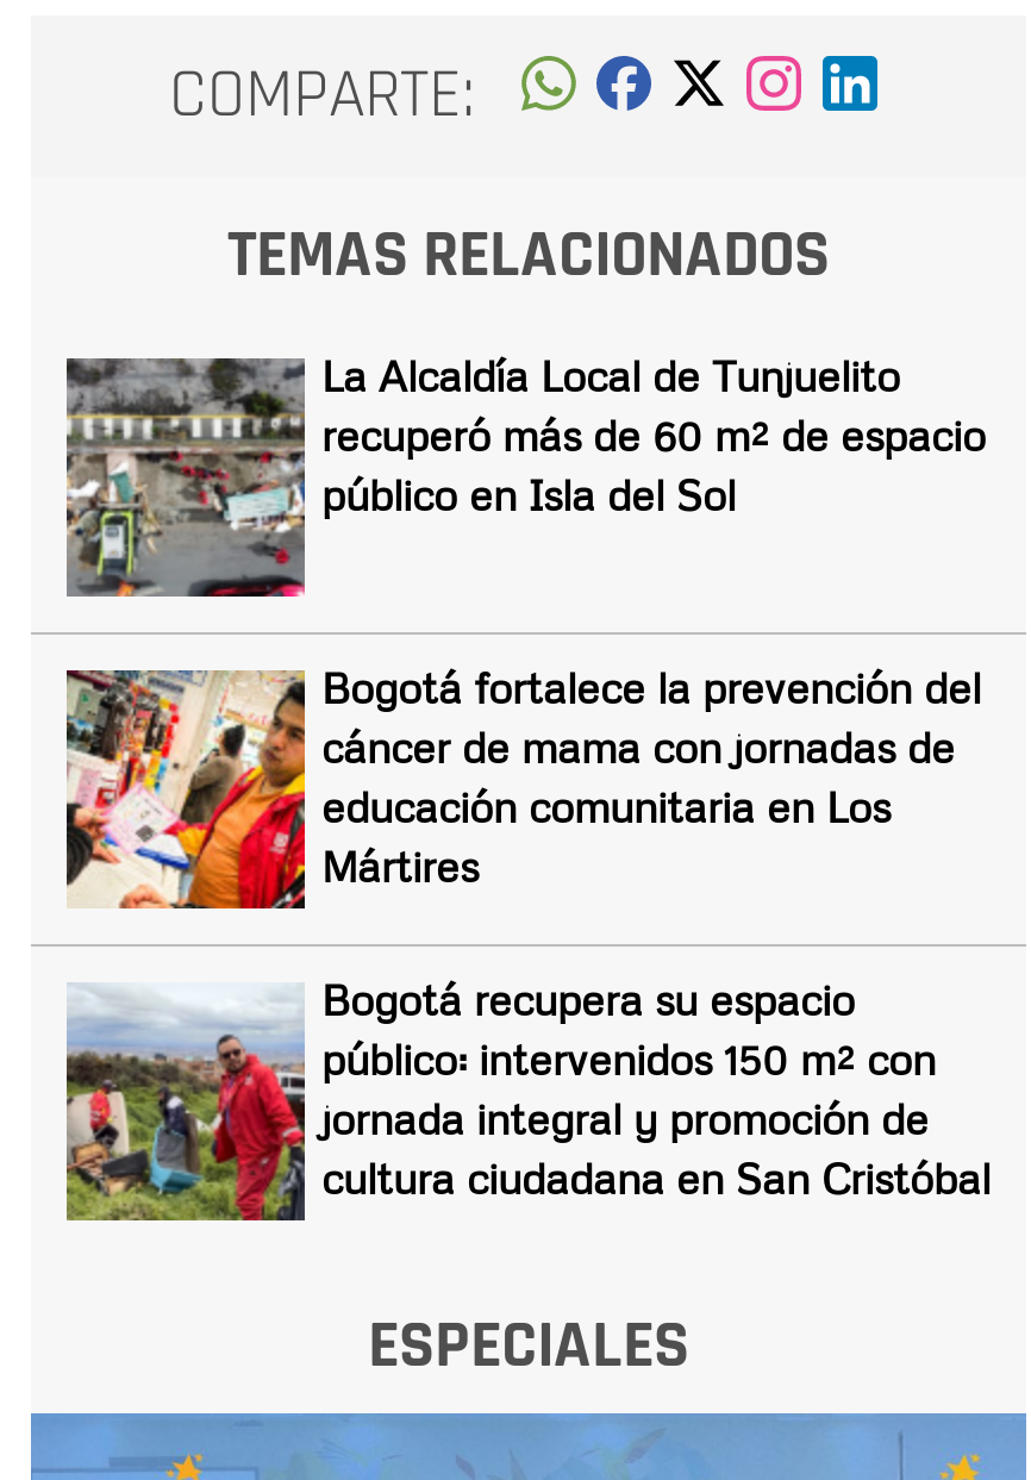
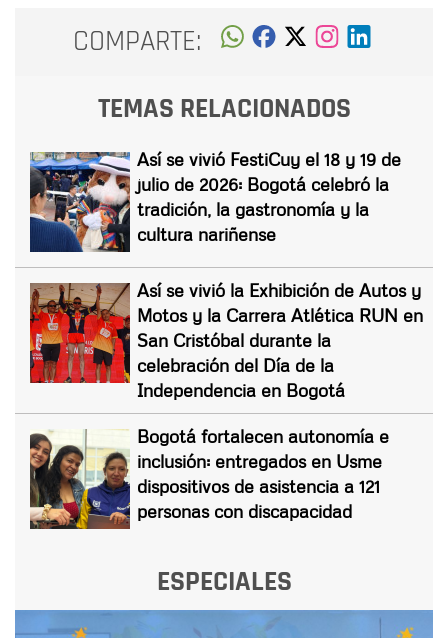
[64,348,986,599] [image] | La Alcaldía Local de Tunjuelito | recuperó más de 60 m² de espacio | público en Isla del Sol -> [30,148,401,253] [image] | Así se vivió FestiCuy el 18 y 19 de | julio de 2026: Bogotá celebró la | tradición, la gastronomía y la | cultura nariñense
[64,660,981,911] [image] | Bogotá fortalece la prevención del | cáncer de mama con jornadas de | educación comunitaria en Los | Mártires -> [29,279,423,401] [image] | Así se vivió la Exhibición de Autos y | Motos y la Carrera Atlética RUN en | San Cristóbal durante la | celebración del Día de la | Independencia en Bogotá
[67,972,991,1223] [image] | Bogotá recupera su espacio | público: intervenidos 150 m² con | jornada integral y promoción de | cultura ciudadana en San Cristóbal -> [29,425,389,530] [image] | Bogotá fortalecen autonomía e | inclusión: entregados en Usme | dispositivos de asistencia a 121 | personas con discapacidad

